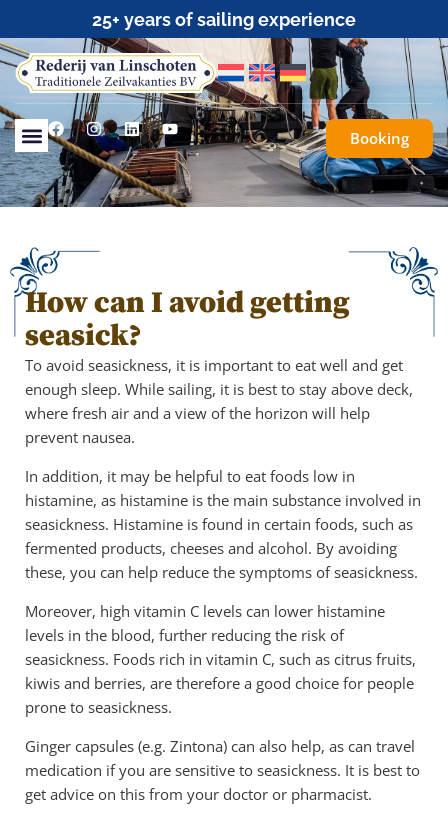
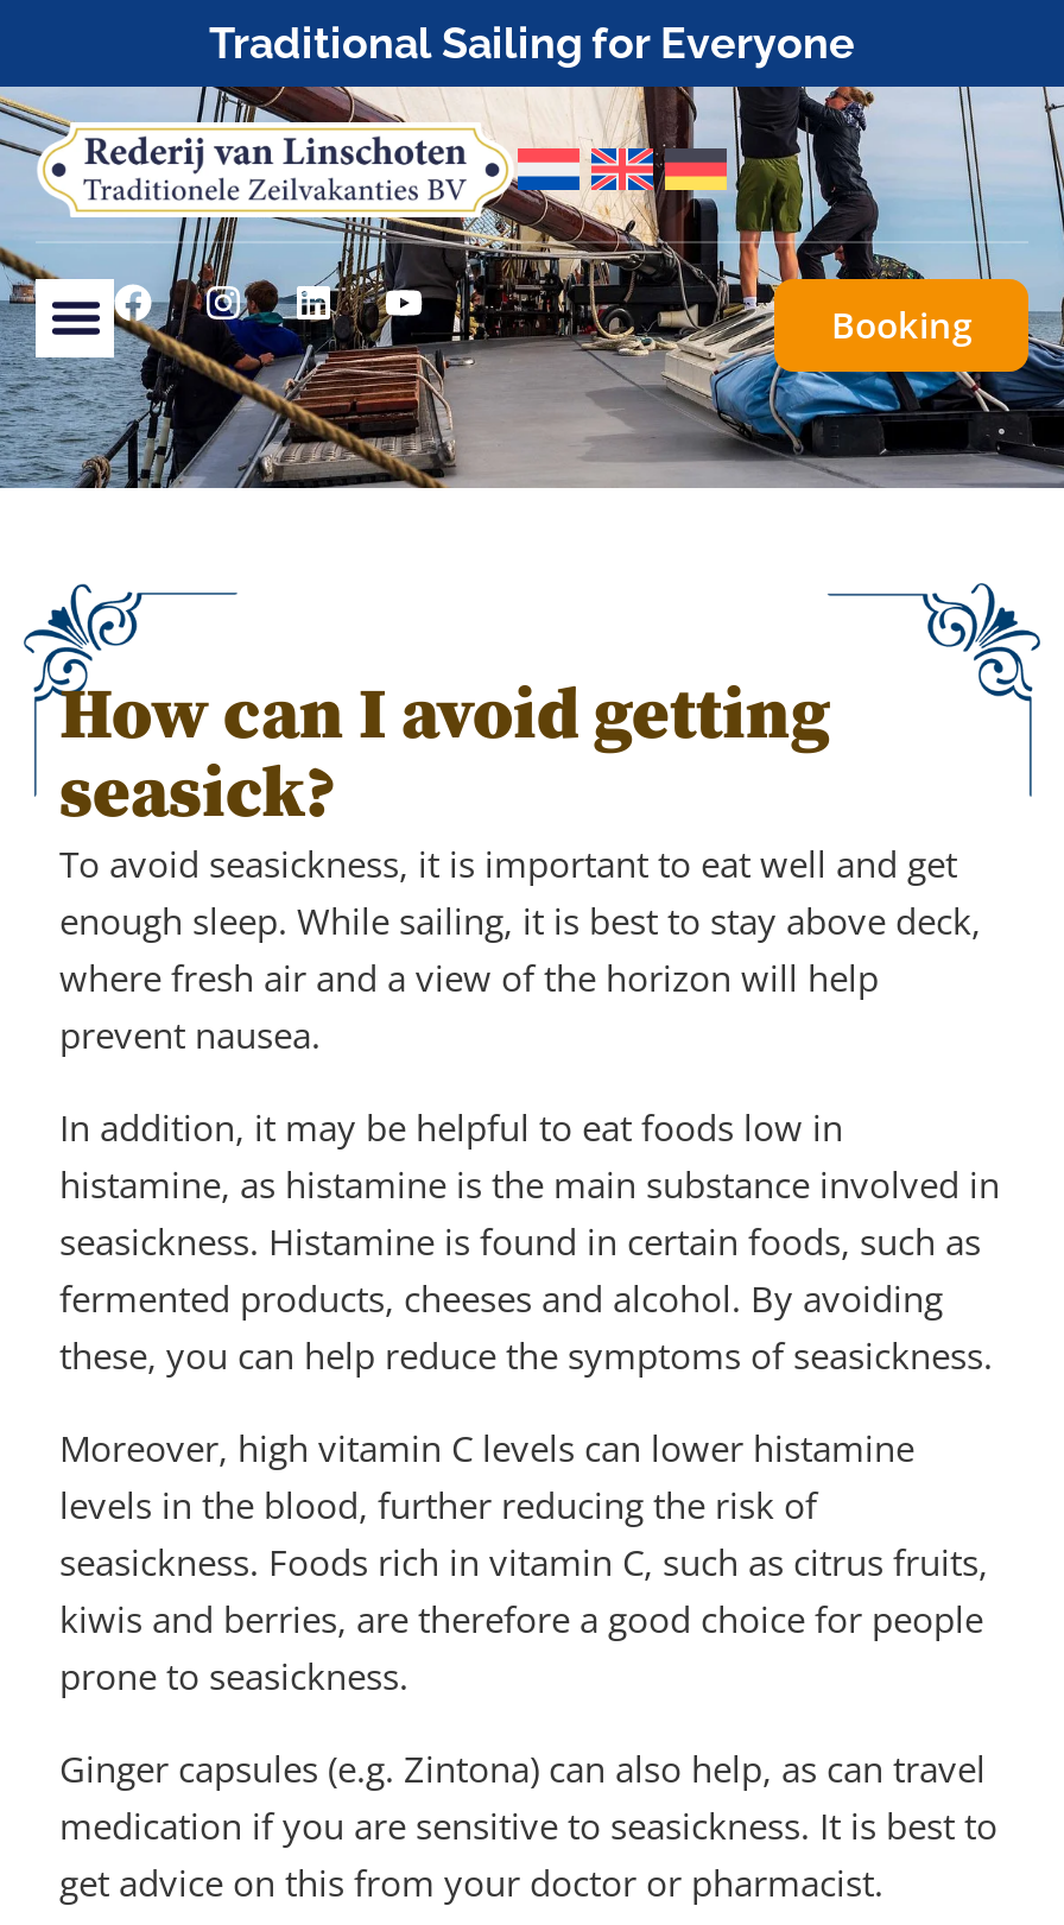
[92,9,356,30] 25+ years of sailing experience -> [209,18,855,68] Traditional Sailing for Everyone

